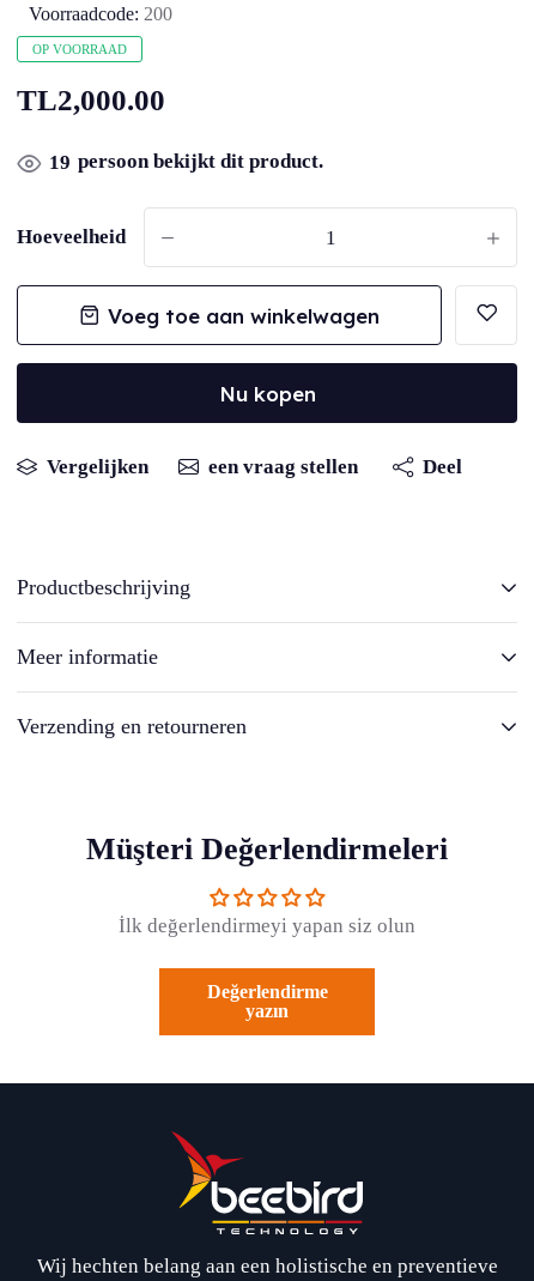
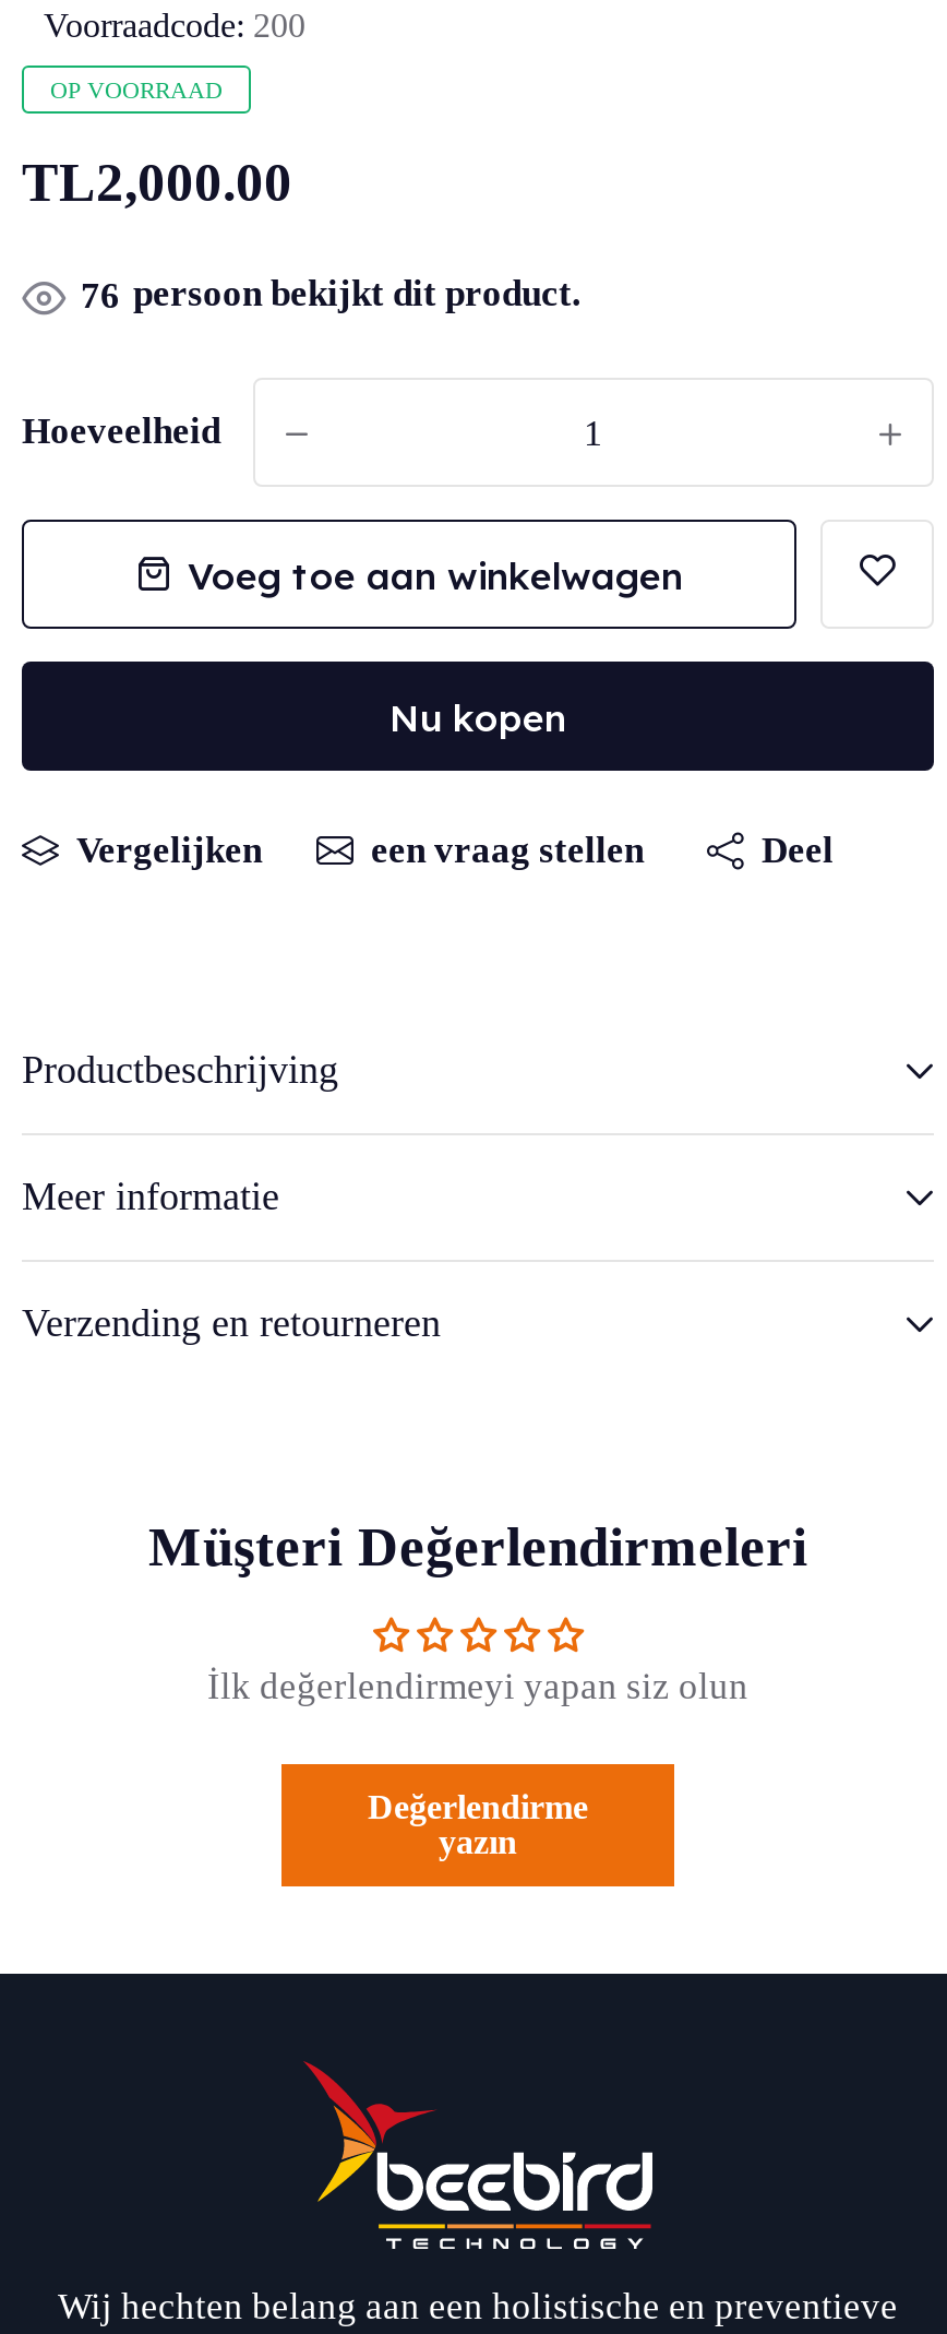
[49,150,323,174] 19 persoon bekijkt dit product. -> [81,274,580,317] 76 persoon bekijkt dit product.

